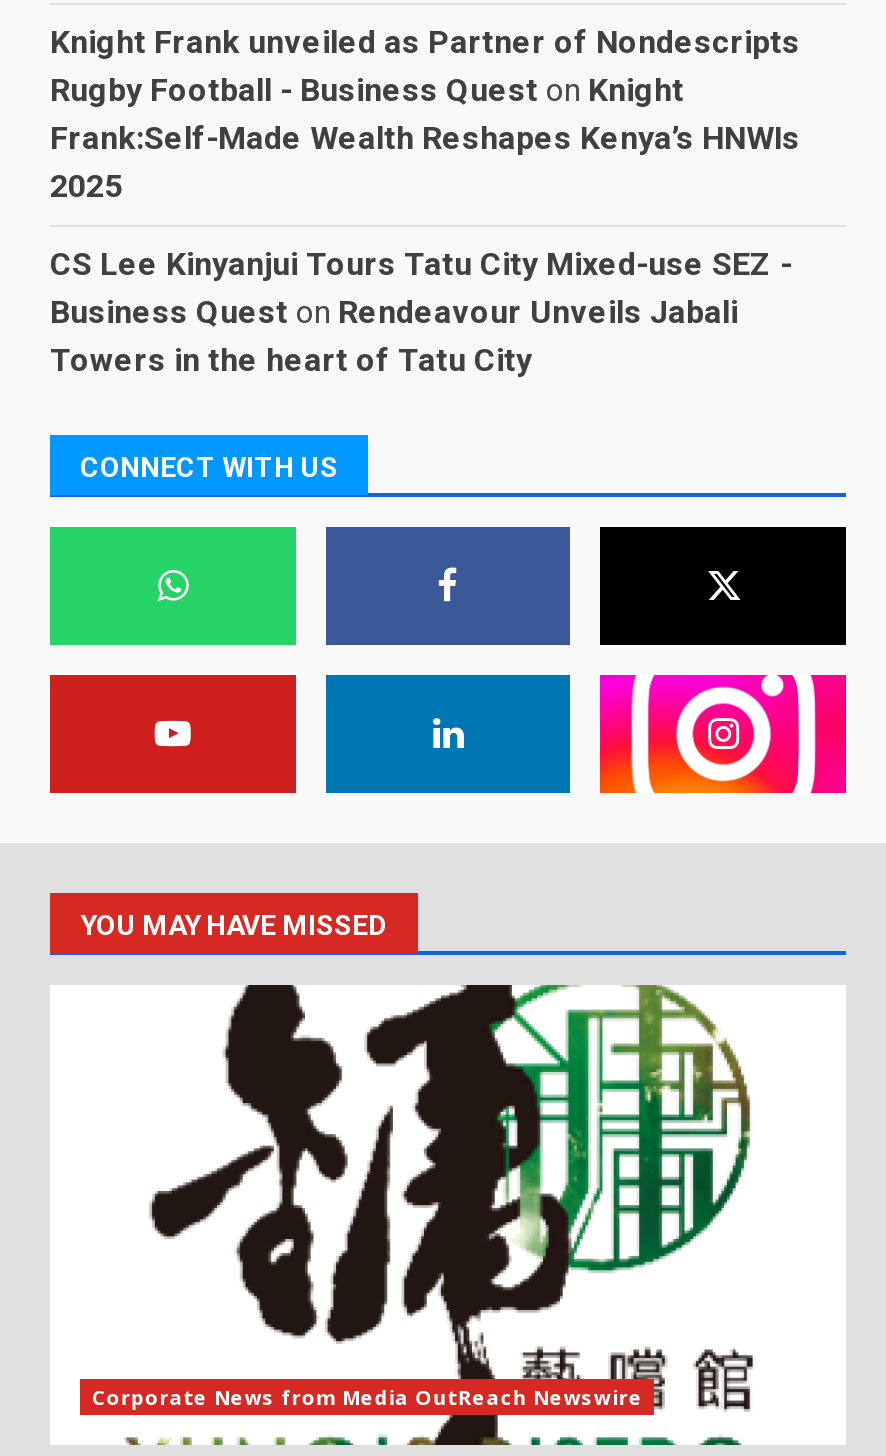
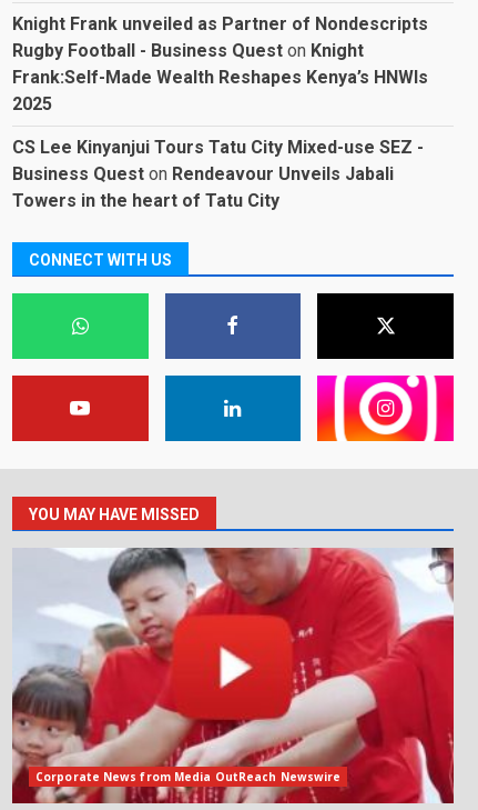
[50,983,846,1447] [image] -> [11,547,455,804] [image]

